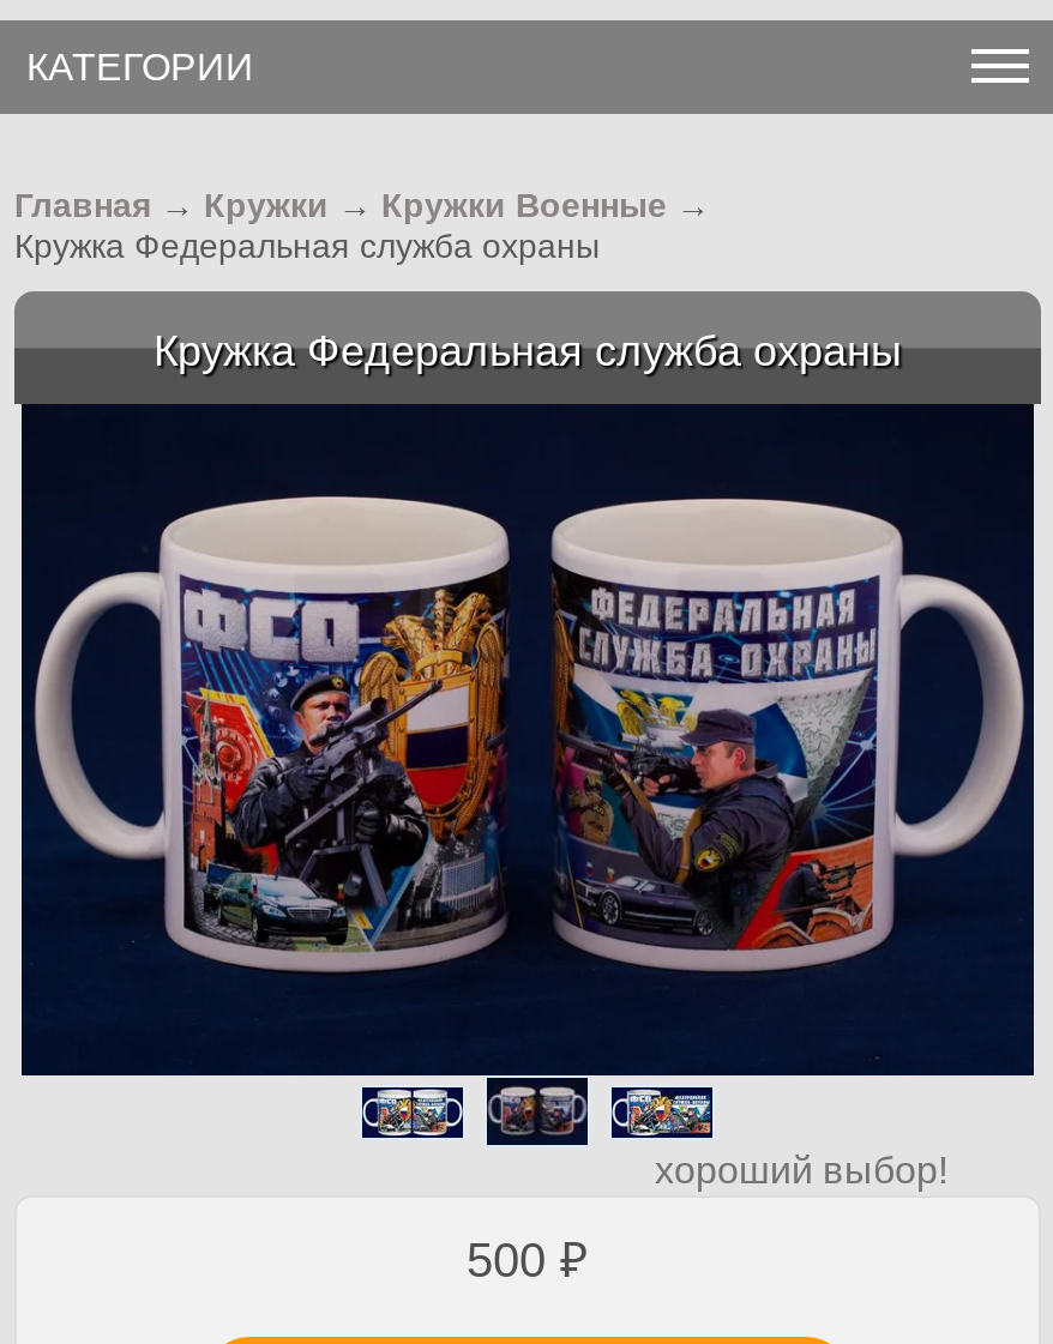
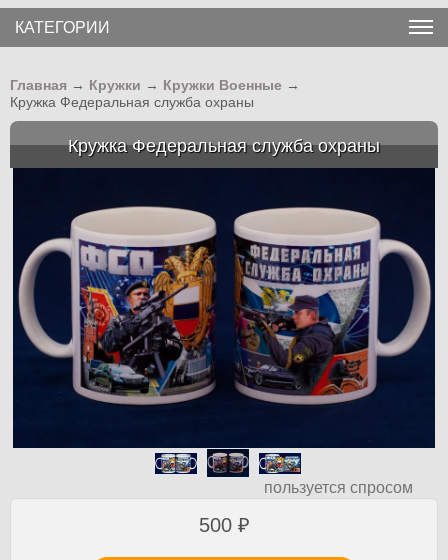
[655,1150,947,1191] хороший выбор! -> [263,479,412,496] пользуется спросом

